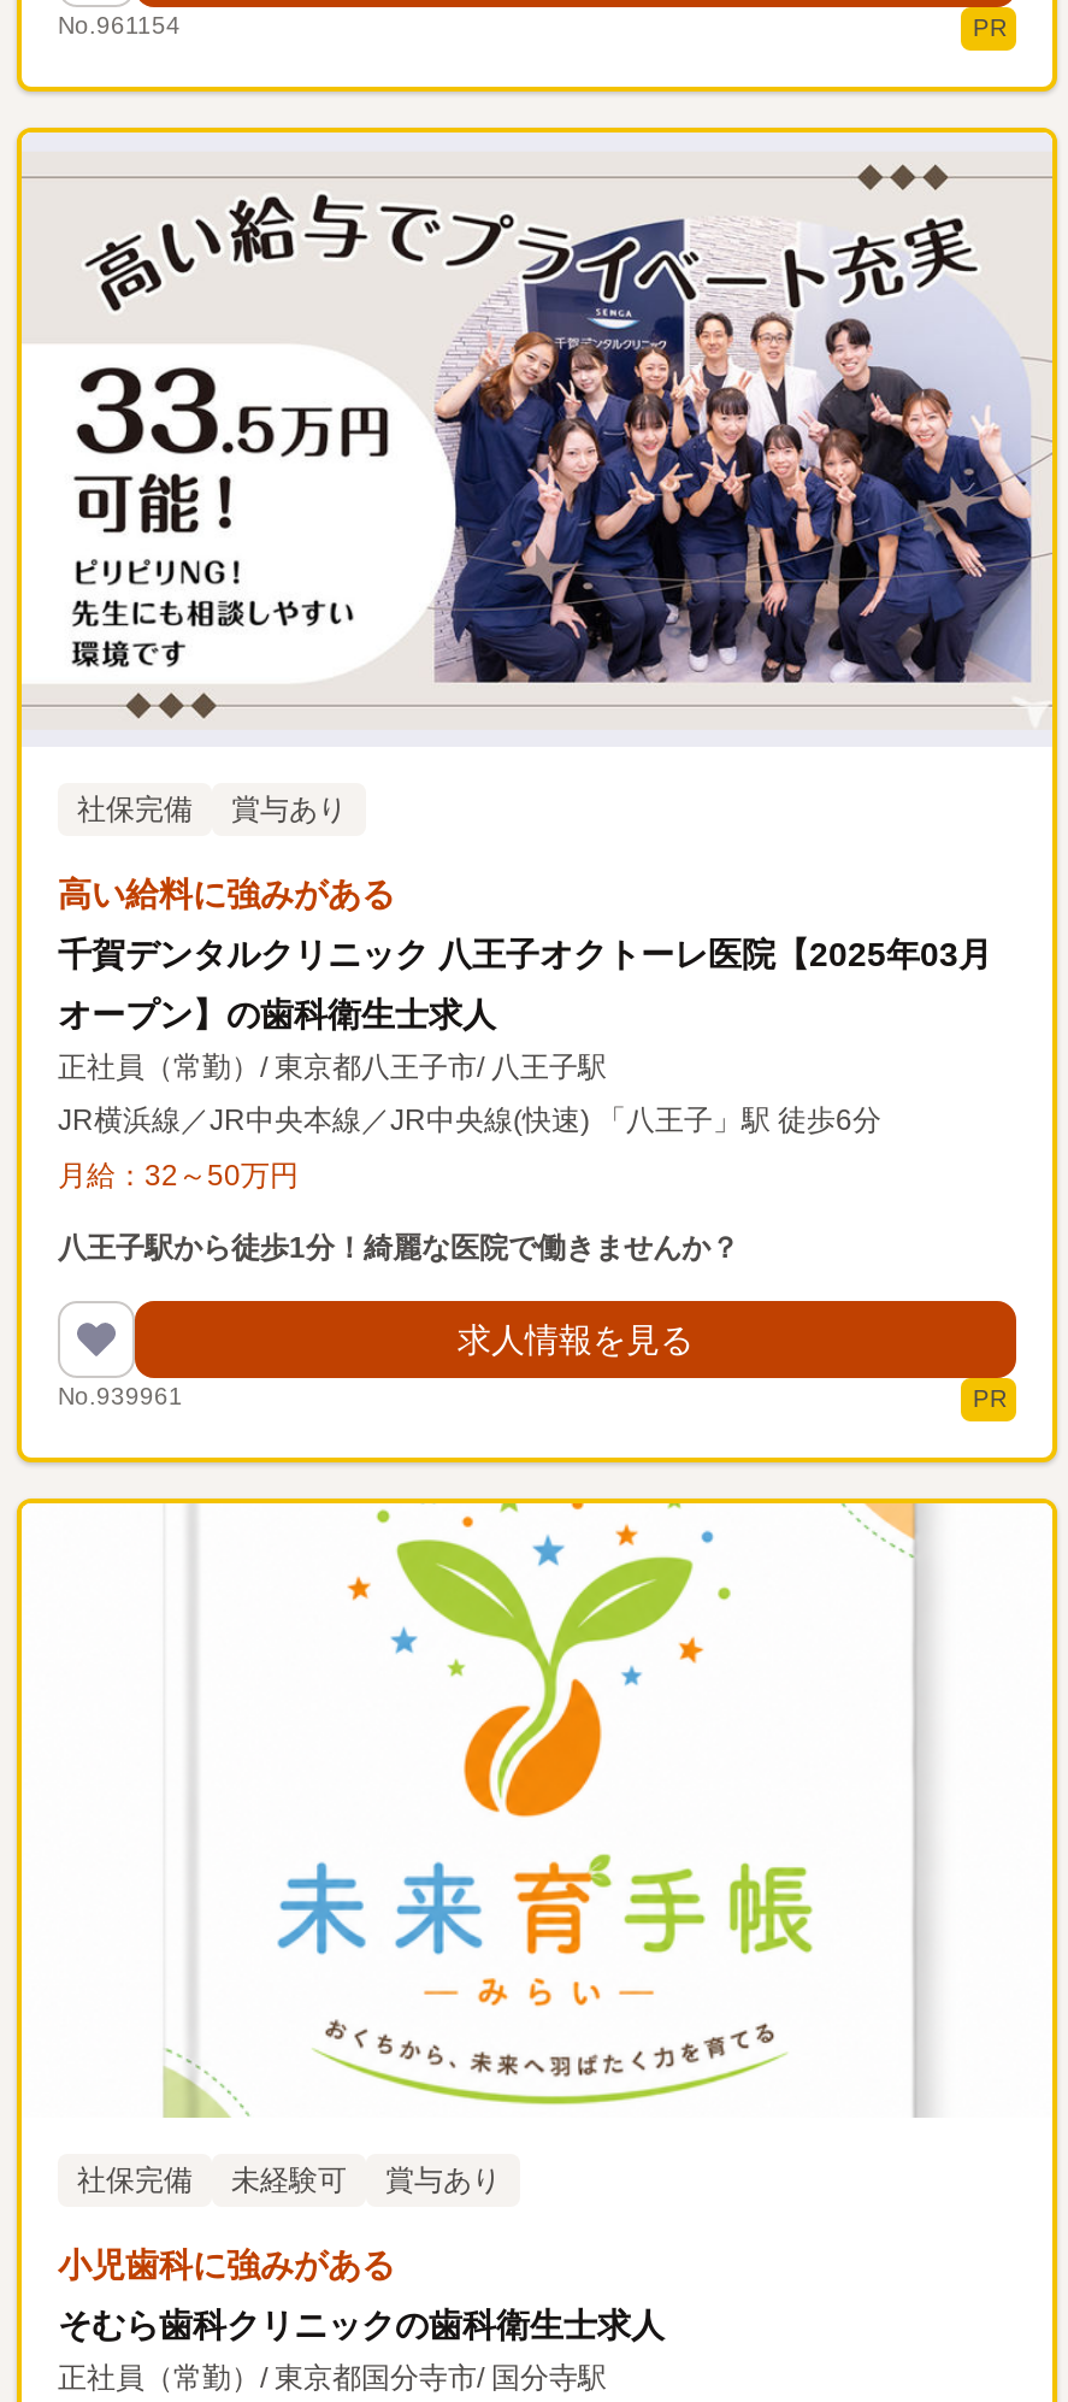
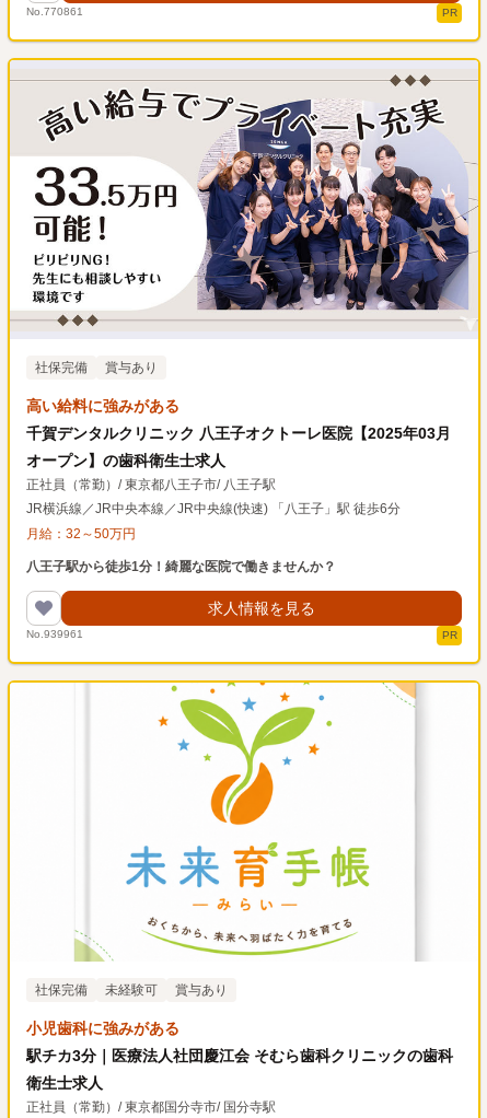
[58,12,181,39] No.961154 -> [26,5,83,18] No.770861
[58,2306,665,2344] そむら歯科クリニックの歯科衛生士求人 -> [26,1047,453,1092] 駅チカ3分｜医療法人社団慶江会 そむら歯科クリニックの歯科 | 衛生士求人

